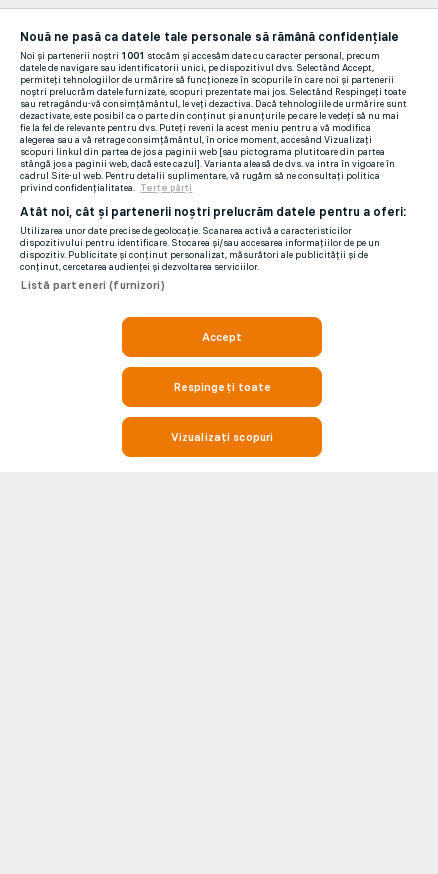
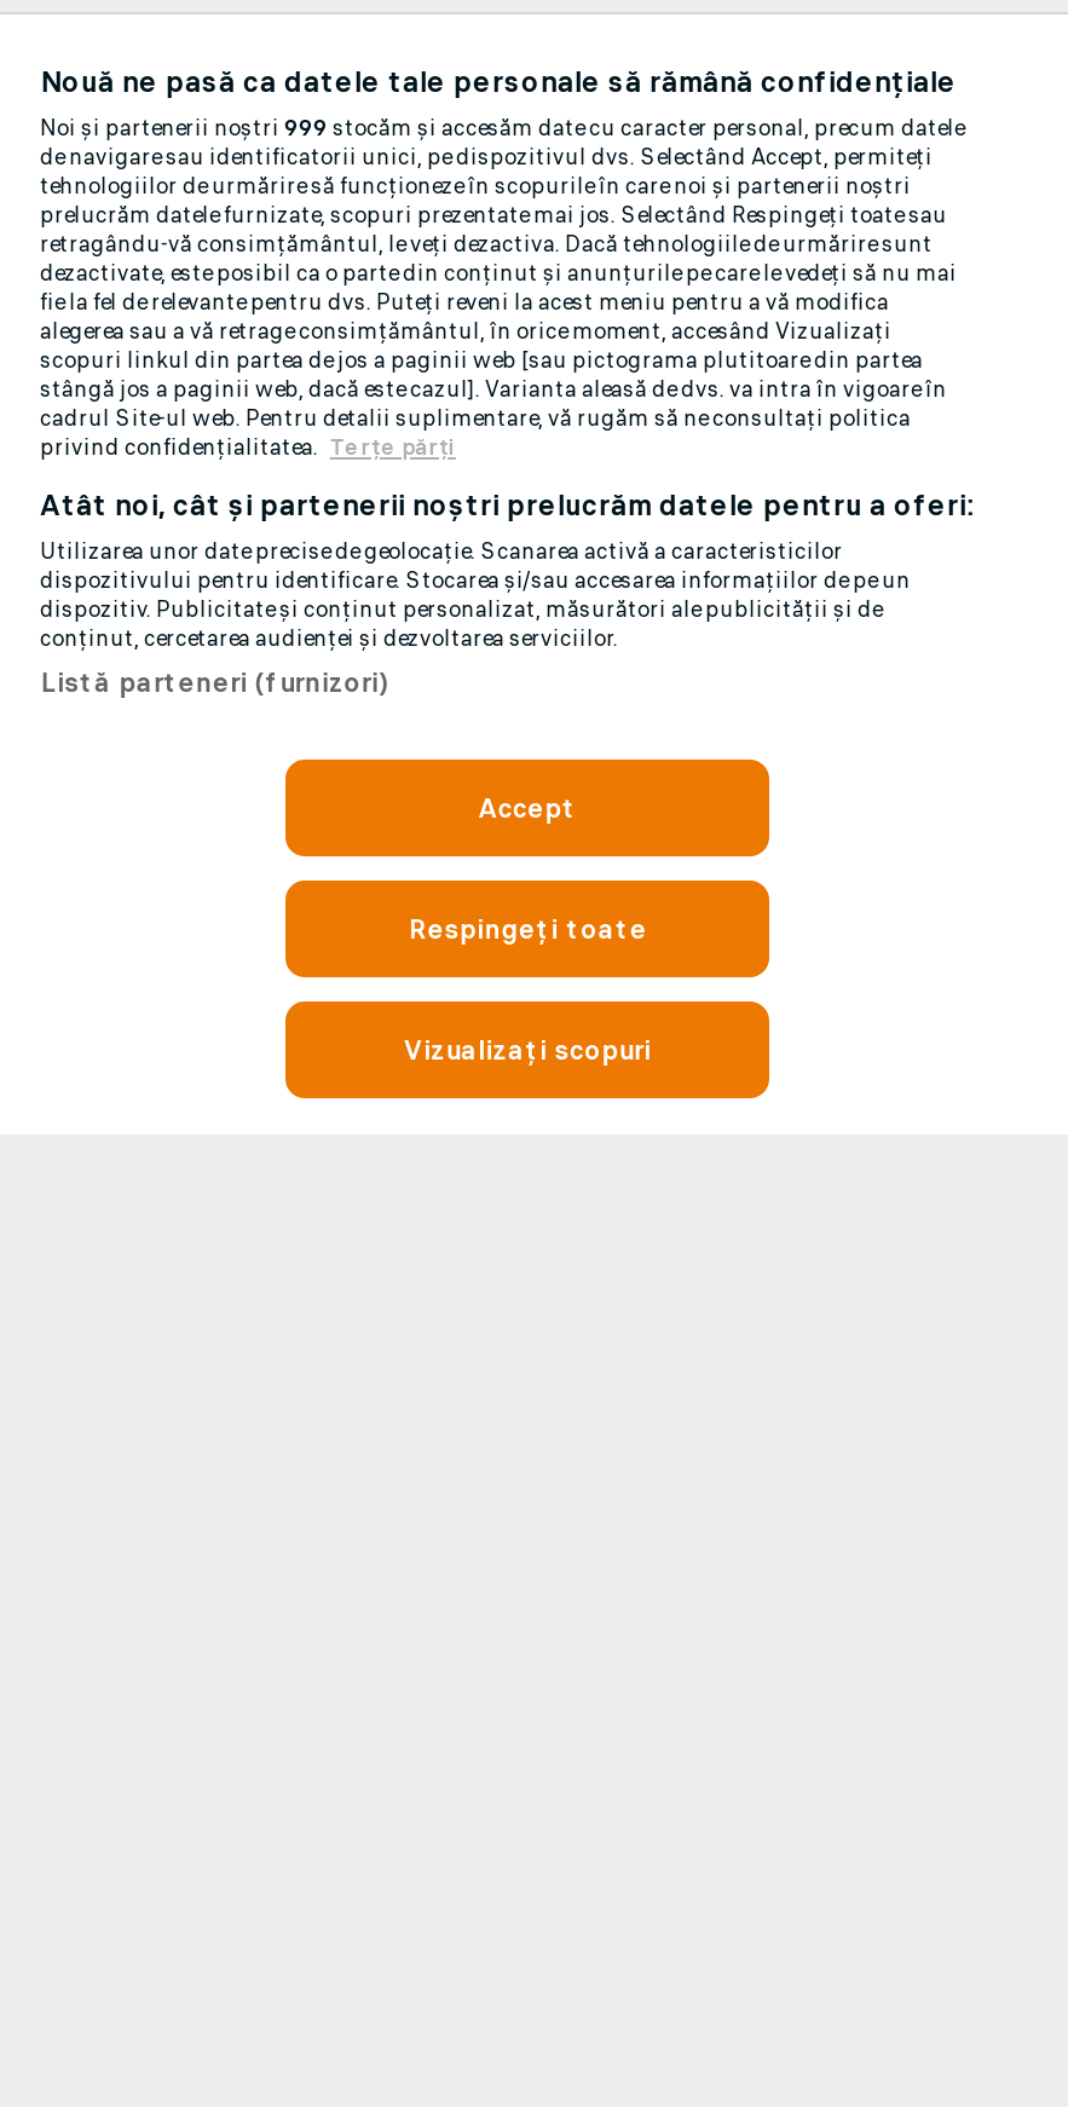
[20,50,407,110] Noi și partenerii noștri 1001 stocăm și accesăm date cu caracter personal, precum | datele de navigare sau identificatorii unici, pe dispozitivul dvs. Selectând Accept, | permiteți tehnologiilor de urmărire să funcționeze în scopurile în care noi și partenerii | noștri prelucrăm datele furnizate, scopuri prezentate mai jos. Selectând Respingeți toate | sau retragându-vă consimțământul, le veți dezactiva. Dacă tehnologiile de urmărire sunt -> [40,114,964,259] Noi și partenerii noștri 999 stocăm și accesăm date cu caracter personal, precum datele | de navigare sau identificatorii unici, pe dispozitivul dvs. Selectând Accept, permiteți | tehnologiilor de urmărire să funcționeze în scopurile în care noi și partenerii noștri | prelucrăm datele furnizate, scopuri prezentate mai jos. Selectând Respingeți toate sau | retragându-vă consimțământul, le veți dezactiva. Dacă tehnologiile de urmărire sunt

